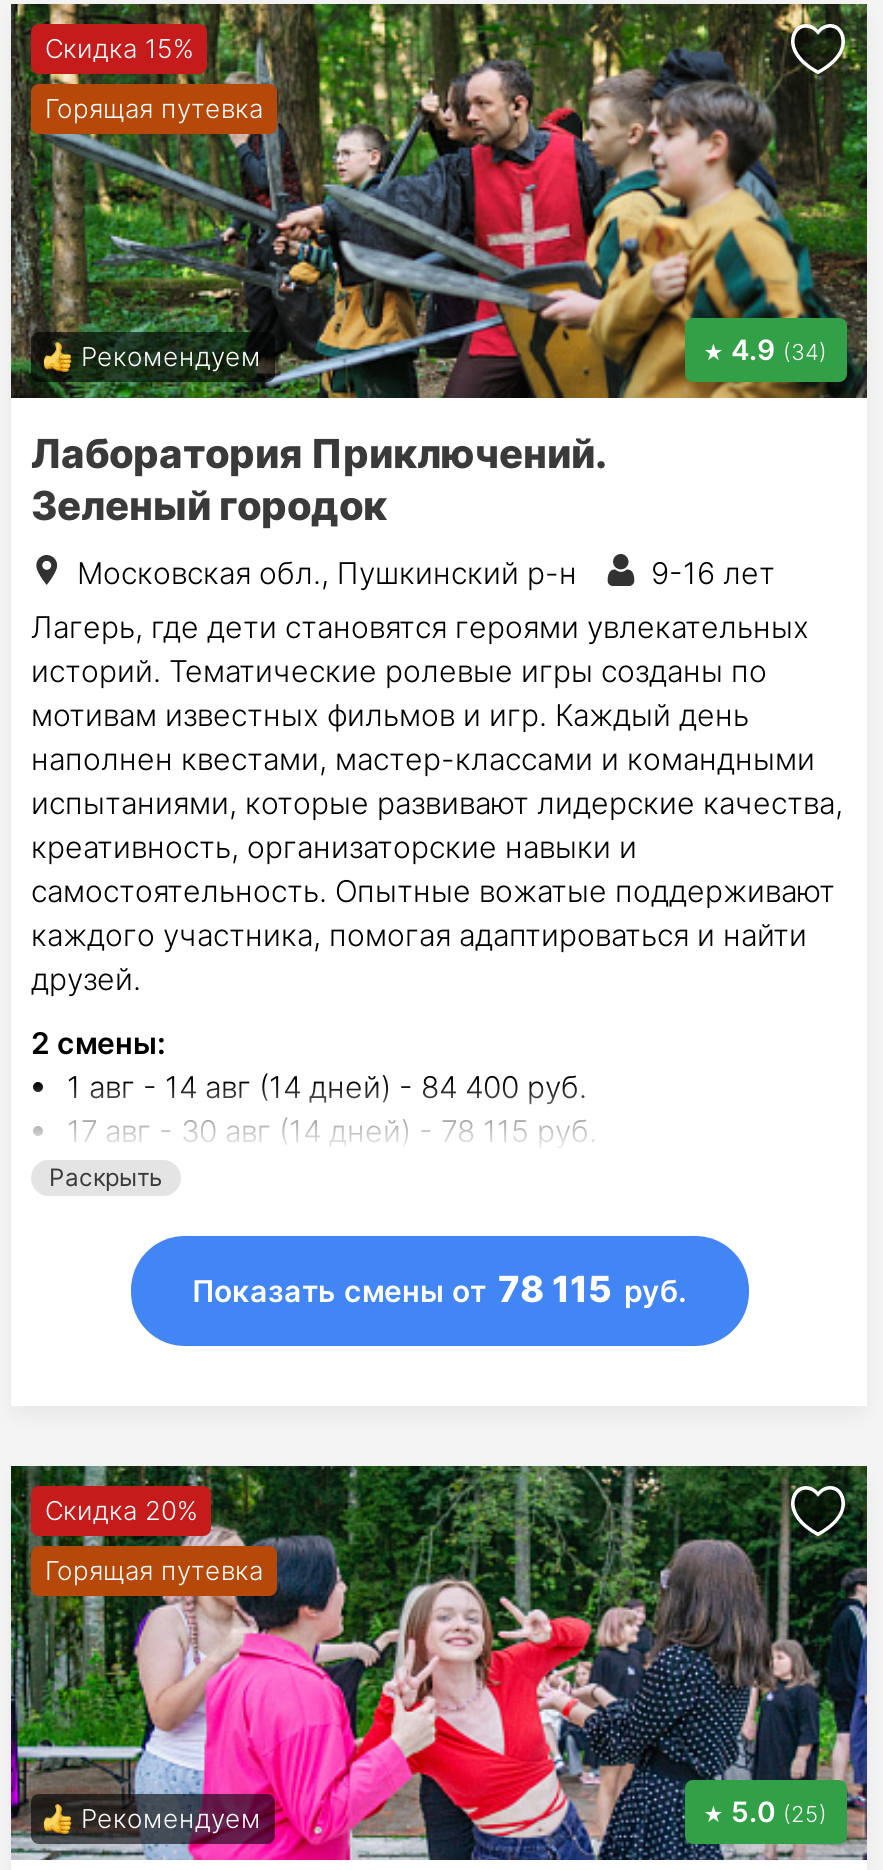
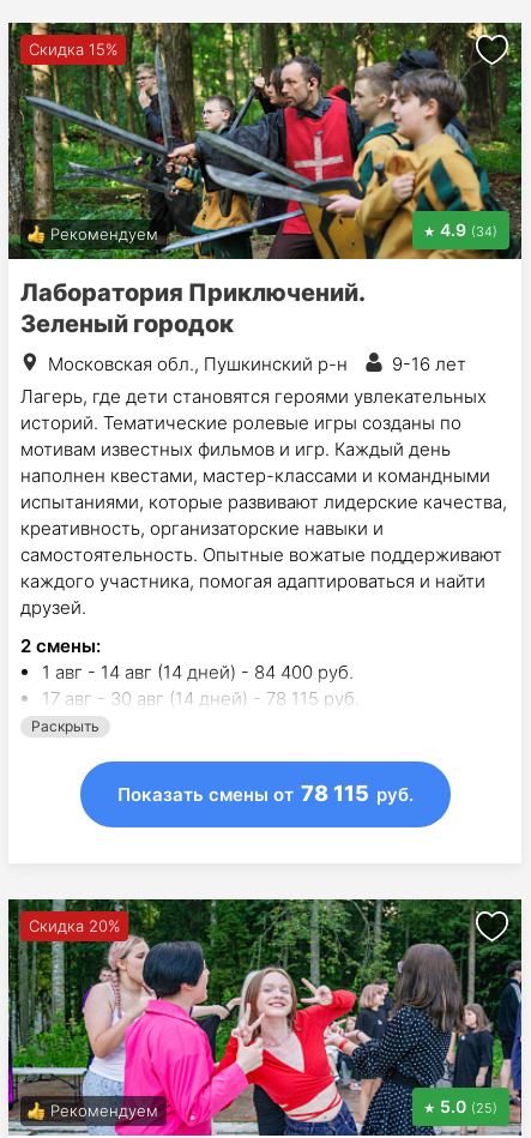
[45,91,263,123] Горящая путевка -> none
[45,1553,263,1585] Горящая путевка -> none

